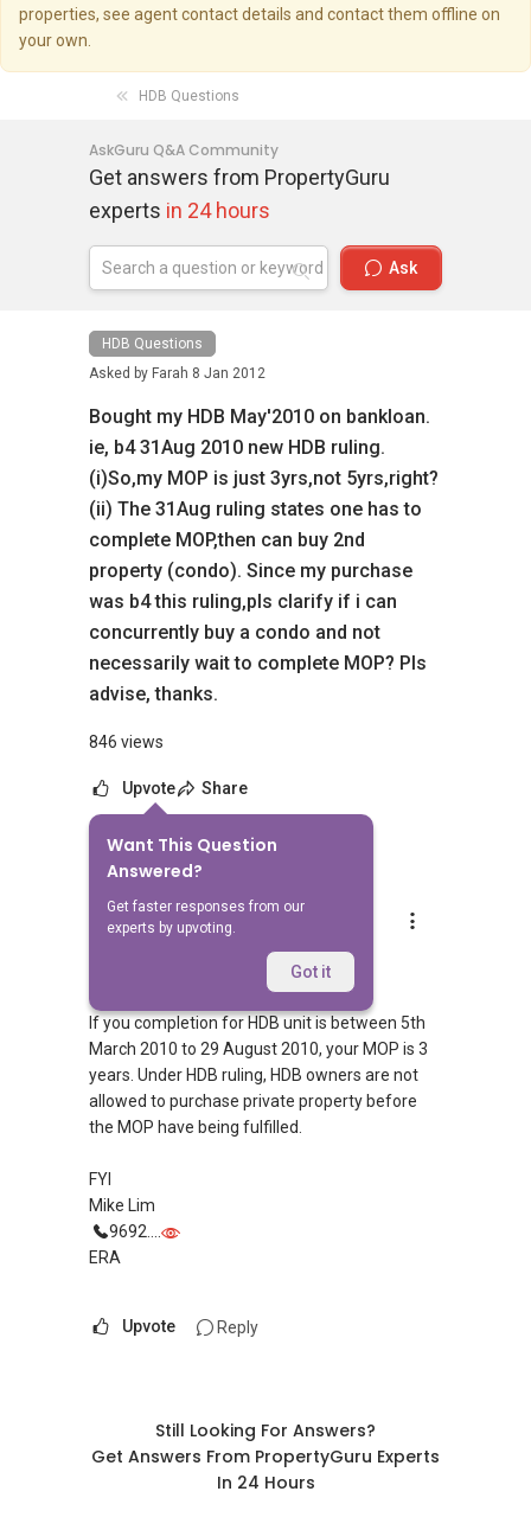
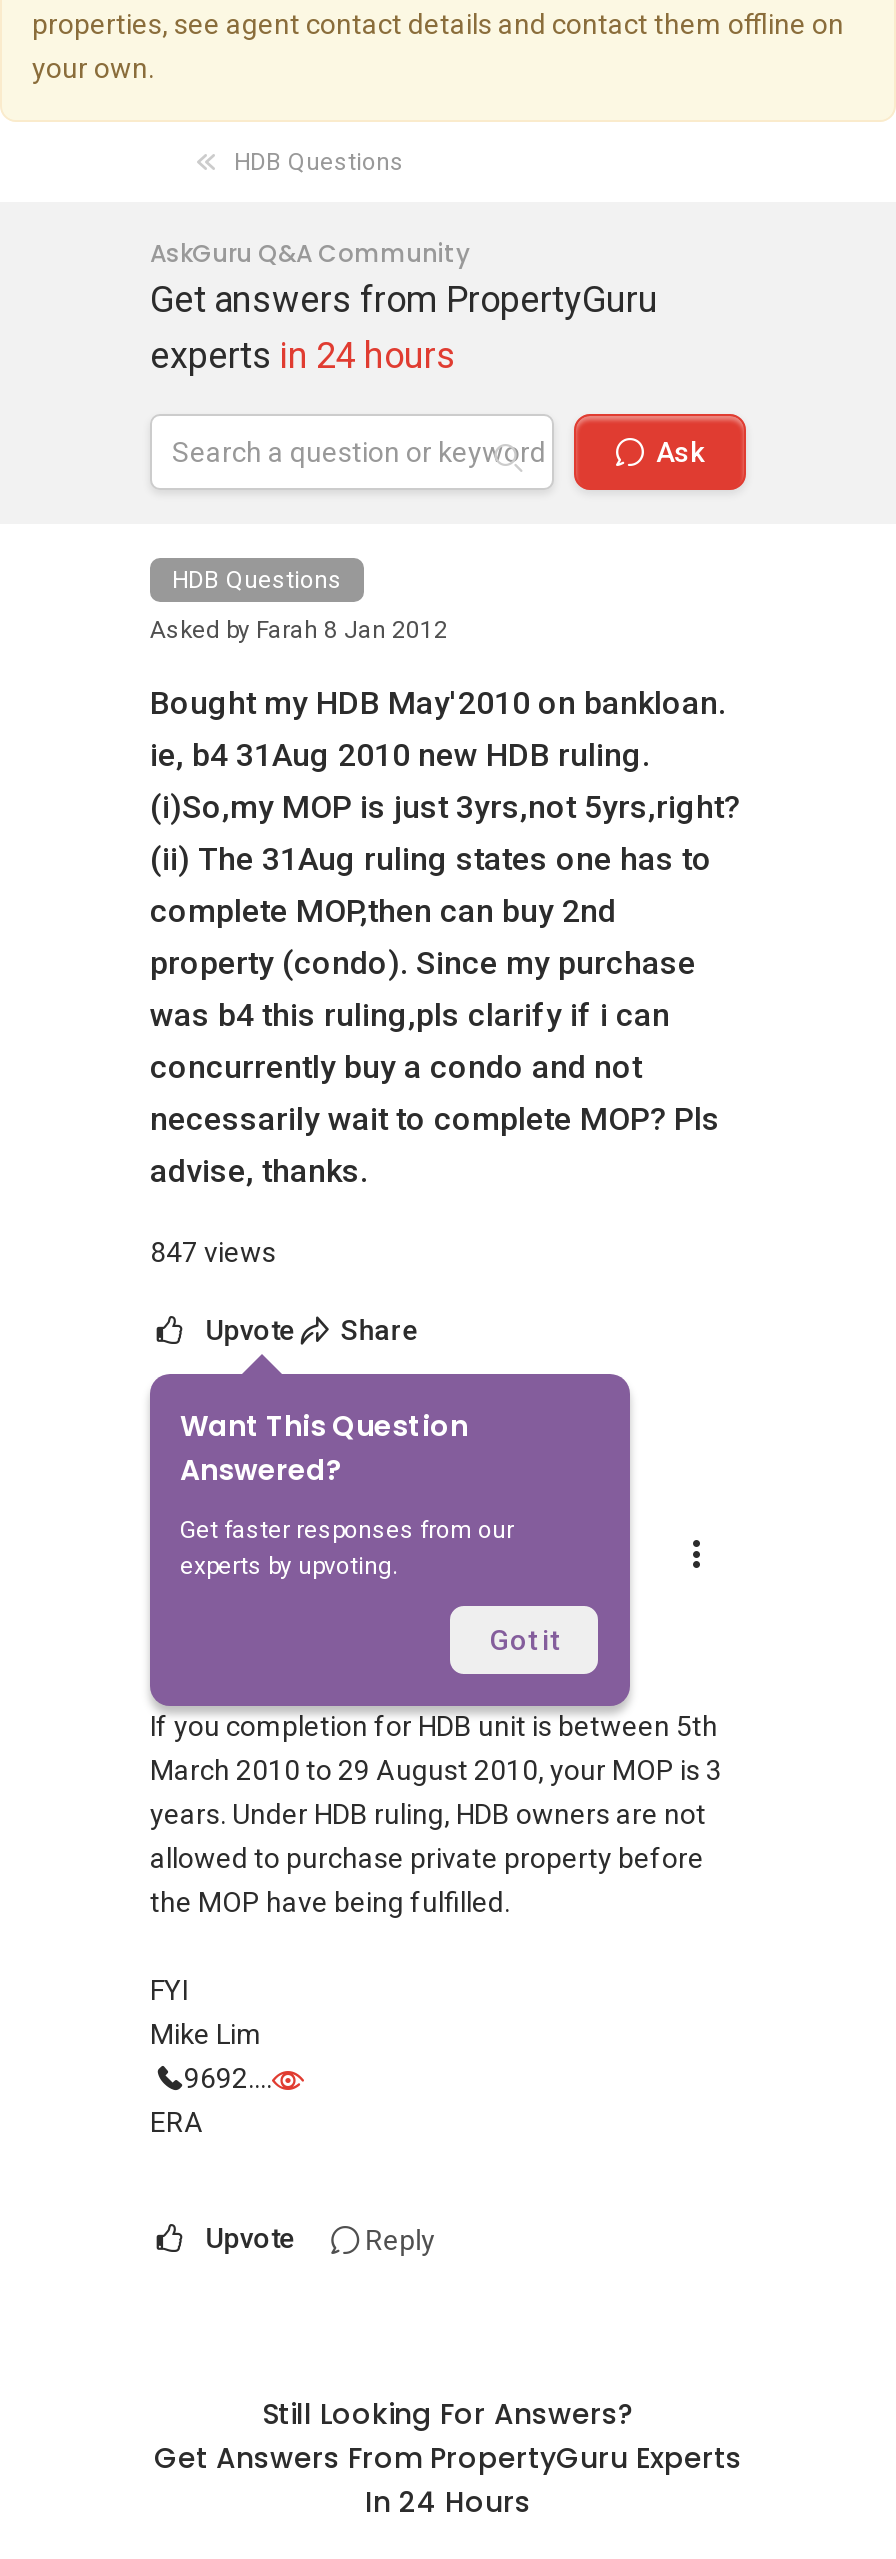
[89,732,164,751] 846 views -> [150,1236,276,1268] 847 views

